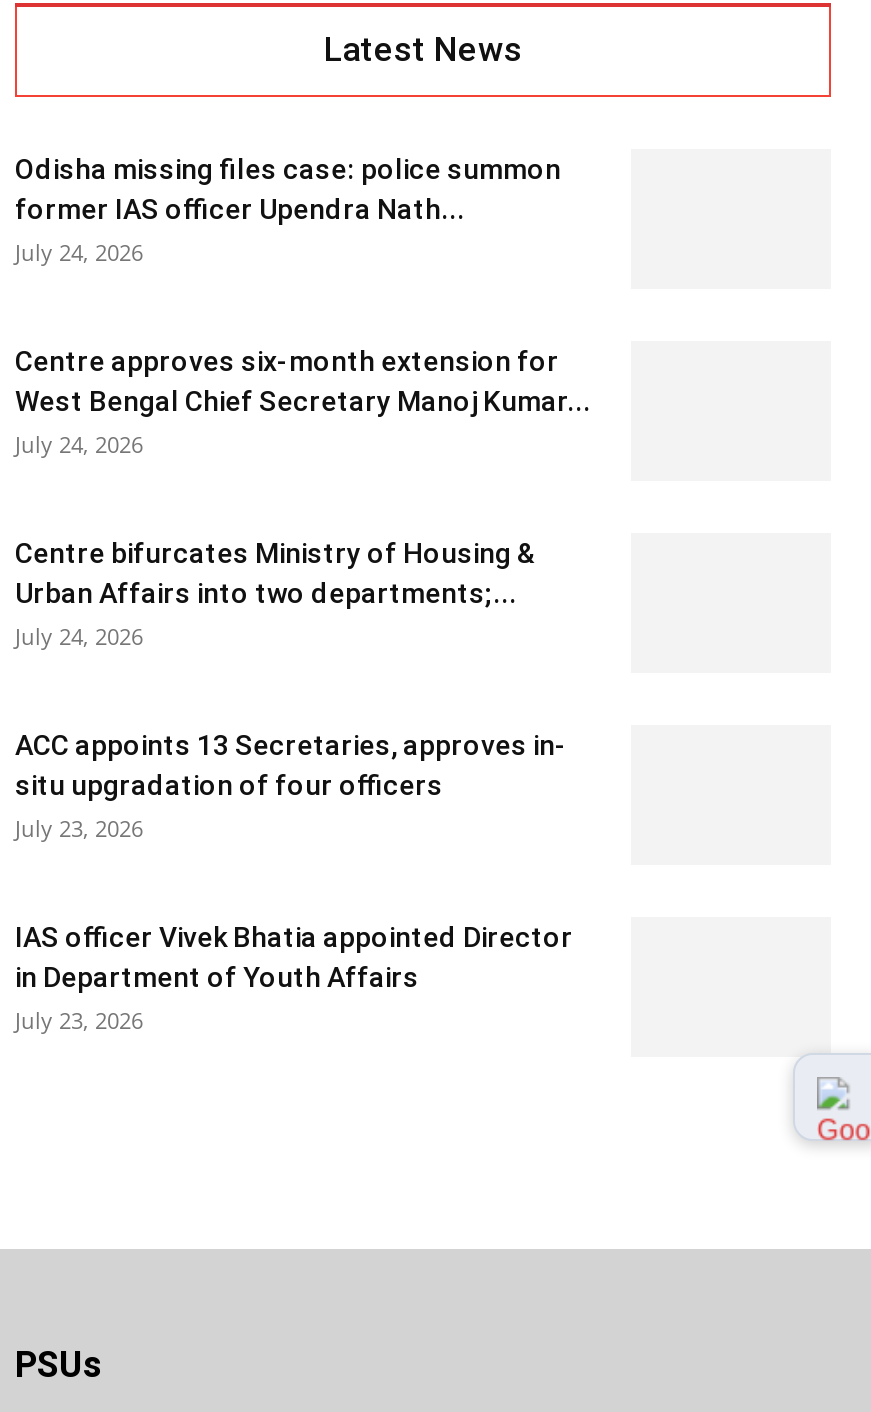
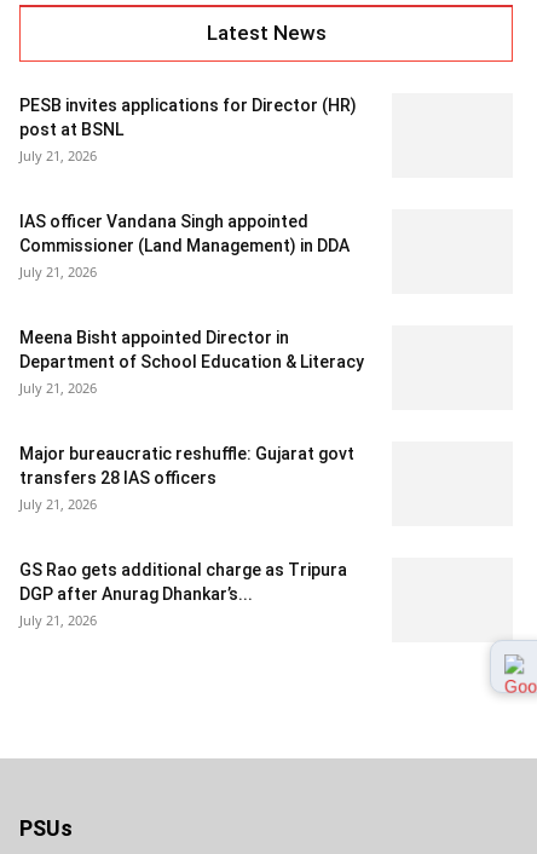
[15,154,561,268] Odisha missing files case: police summon | former IAS officer Upendra Nath... | July 24, 2026 -> [19,96,357,165] PESB invites applications for Director (HR) | post at BSNL | July 21, 2026
[15,346,591,460] Centre approves six-month extension for | West Bengal Chief Secretary Manoj Kumar... | July 24, 2026 -> [19,212,350,281] IAS officer Vandana Singh appointed | Commissioner (Land Management) in DDA | July 21, 2026
[15,538,535,652] Centre bifurcates Ministry of Housing & | Urban Affairs into two departments;... | July 24, 2026 -> [19,328,364,397] Meena Bisht appointed Director in | Department of School Education & Literacy | July 21, 2026
[15,730,567,844] ACC appoints 13 Secretaries, approves in- | situ upgradation of four officers | July 23, 2026 -> [19,444,354,513] Major bureaucratic reshuffle: Gujarat govt | transfers 28 IAS officers | July 21, 2026
[15,922,573,1036] IAS officer Vivek Bhatia appointed Director | in Department of Youth Affairs | July 23, 2026 -> [19,561,347,629] GS Rao gets additional charge as Tripura | DGP after Anurag Dhankar’s... | July 21, 2026

